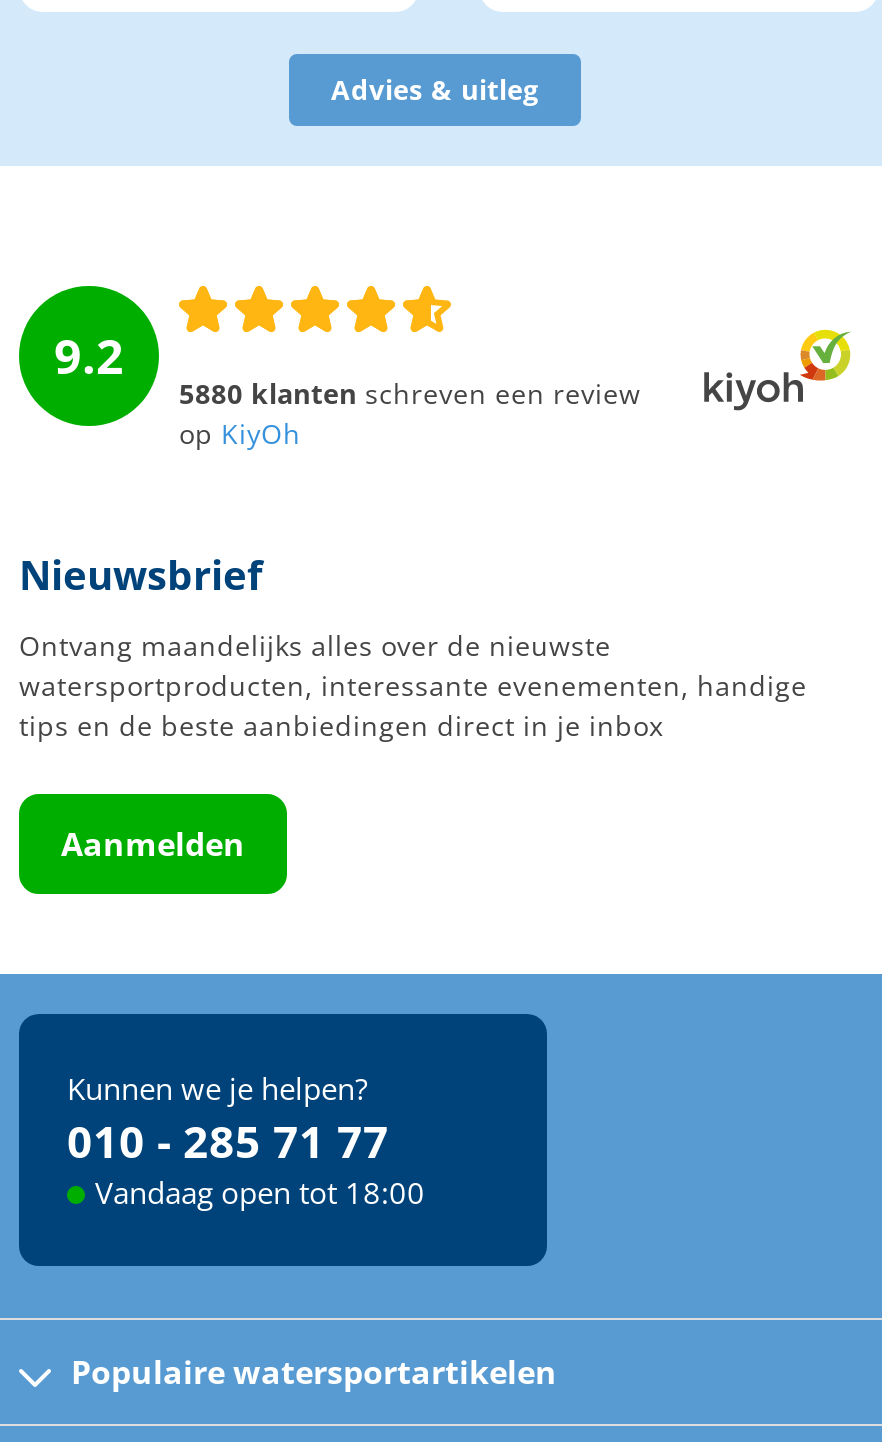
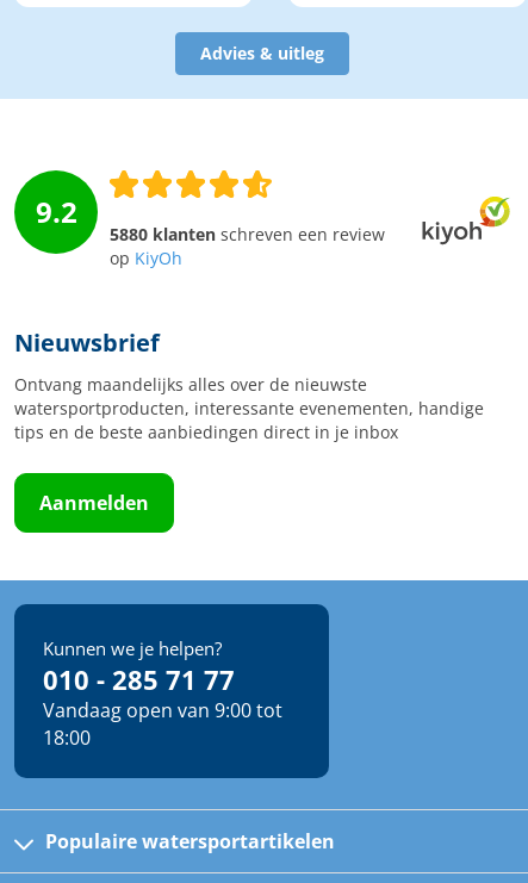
[95,1171,425,1211] Vandaag open tot 18:00 -> [43,697,282,750] Vandaag open van 9:00 tot | 18:00

